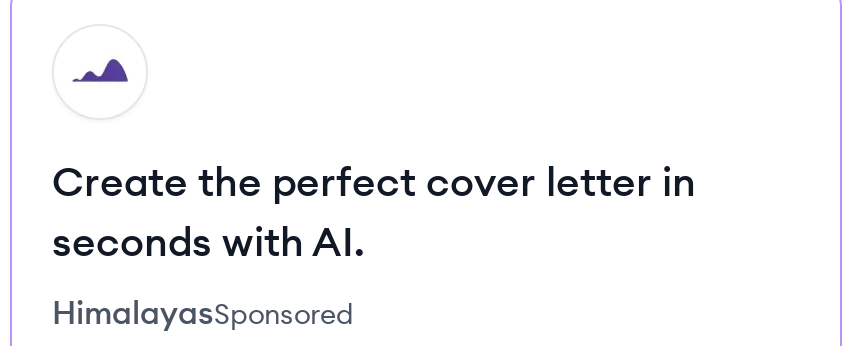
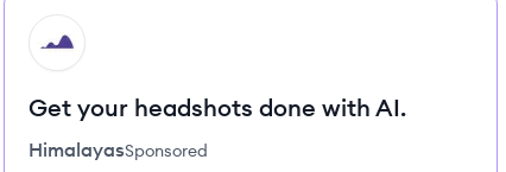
[52,156,696,266] Create the perfect cover letter in | seconds with AI. -> [29,93,406,122] Get your headshots done with AI.

